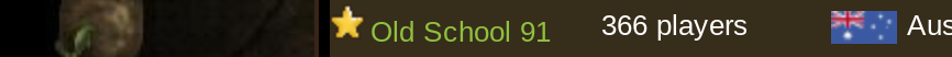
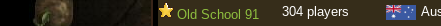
[370,9,749,48] Old School 91 366 players -> [176,4,348,22] Old School 91 304 players

